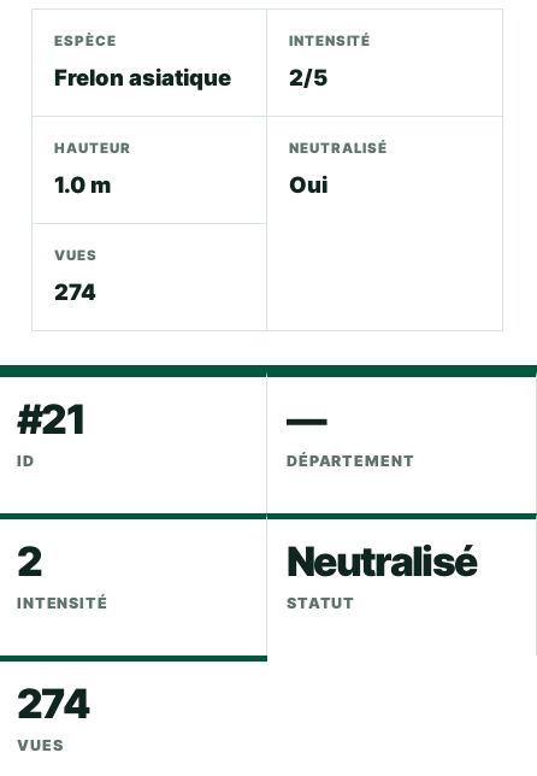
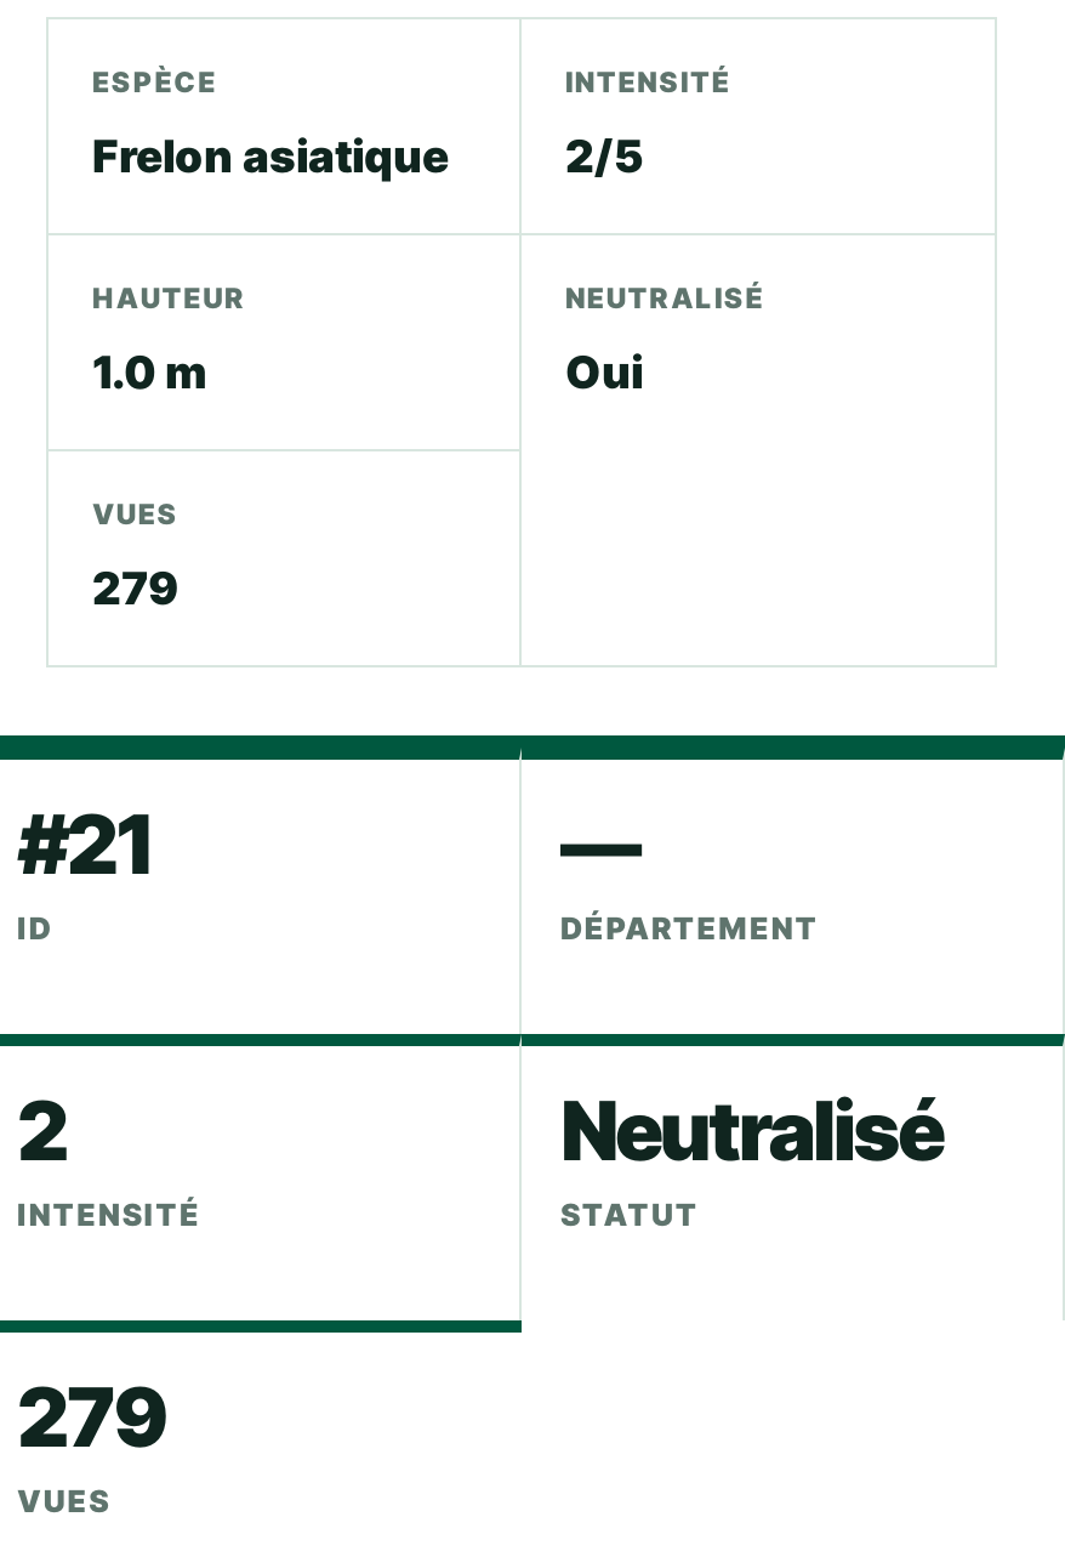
[54,278,96,305] 274 -> [92,561,180,614] 279
[17,678,89,728] 274 -> [17,1367,165,1466] 279

